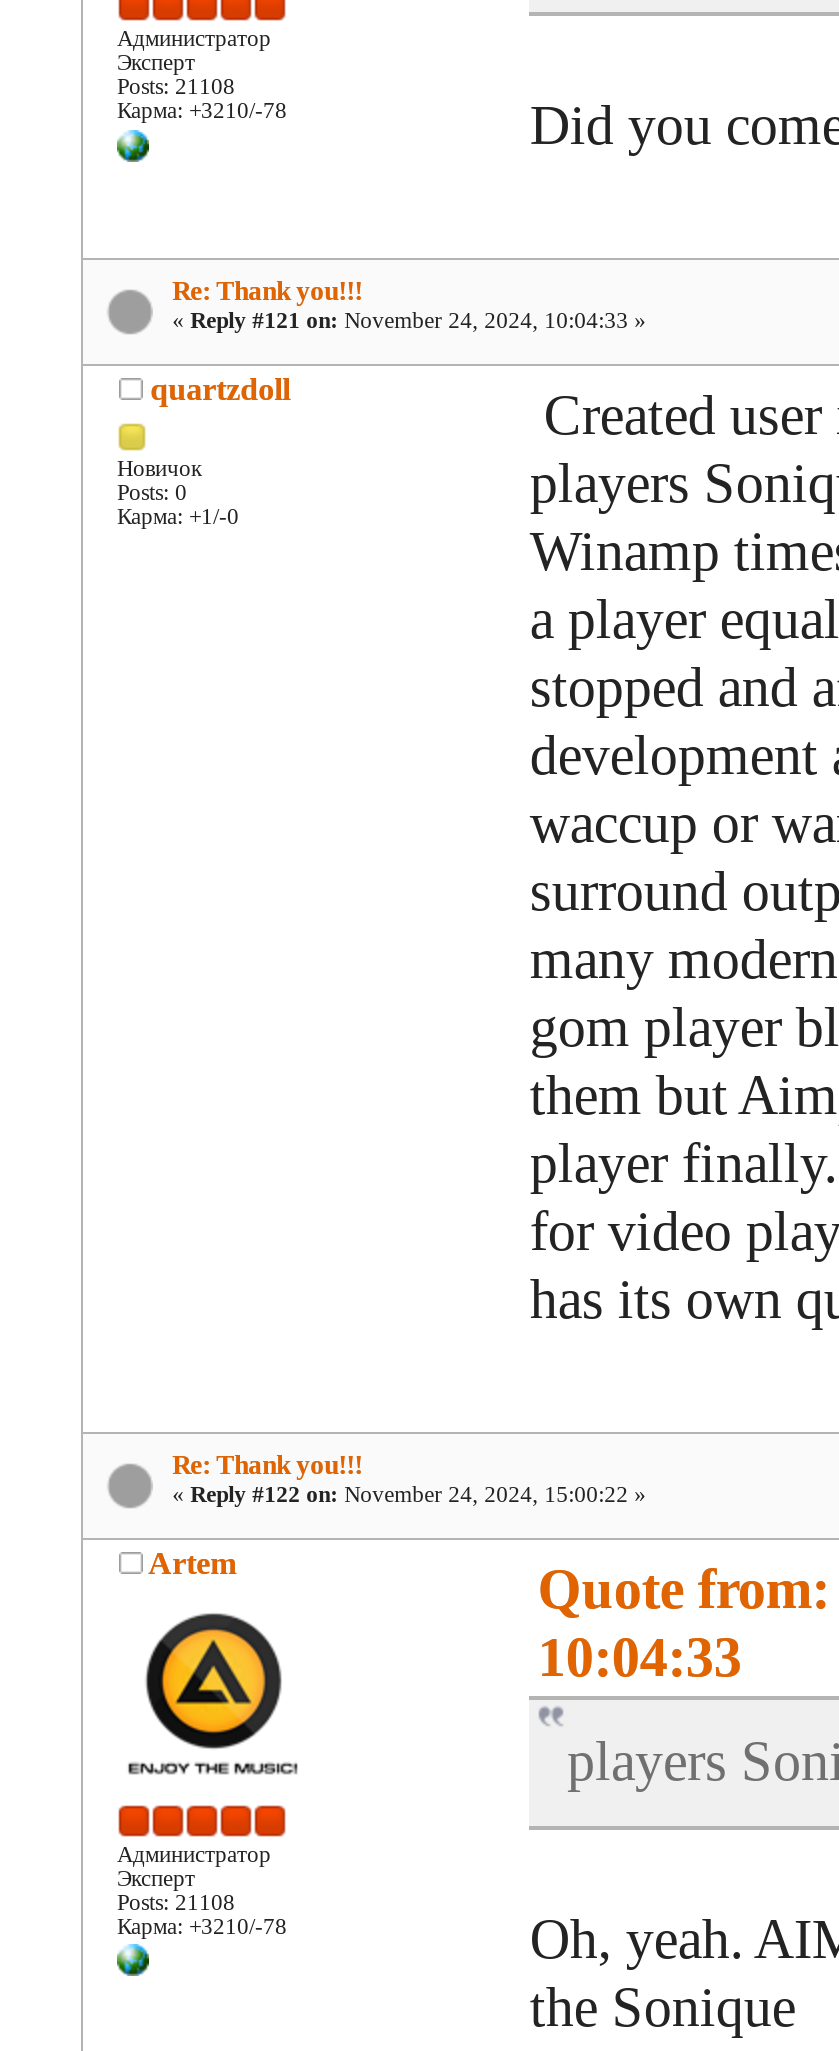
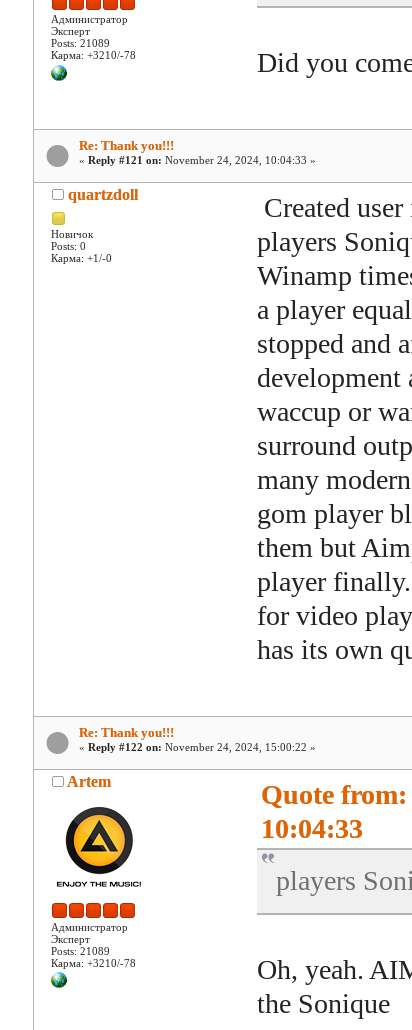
[117,74,235,98] Posts: 21108 -> [51,37,110,49] Posts: 21089
[117,1889,235,1913] Posts: 21108 -> [51,944,110,956] Posts: 21089

